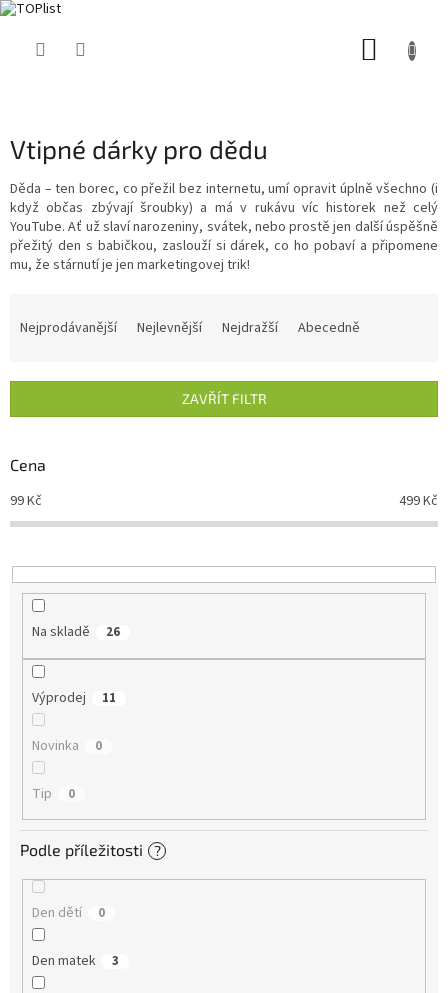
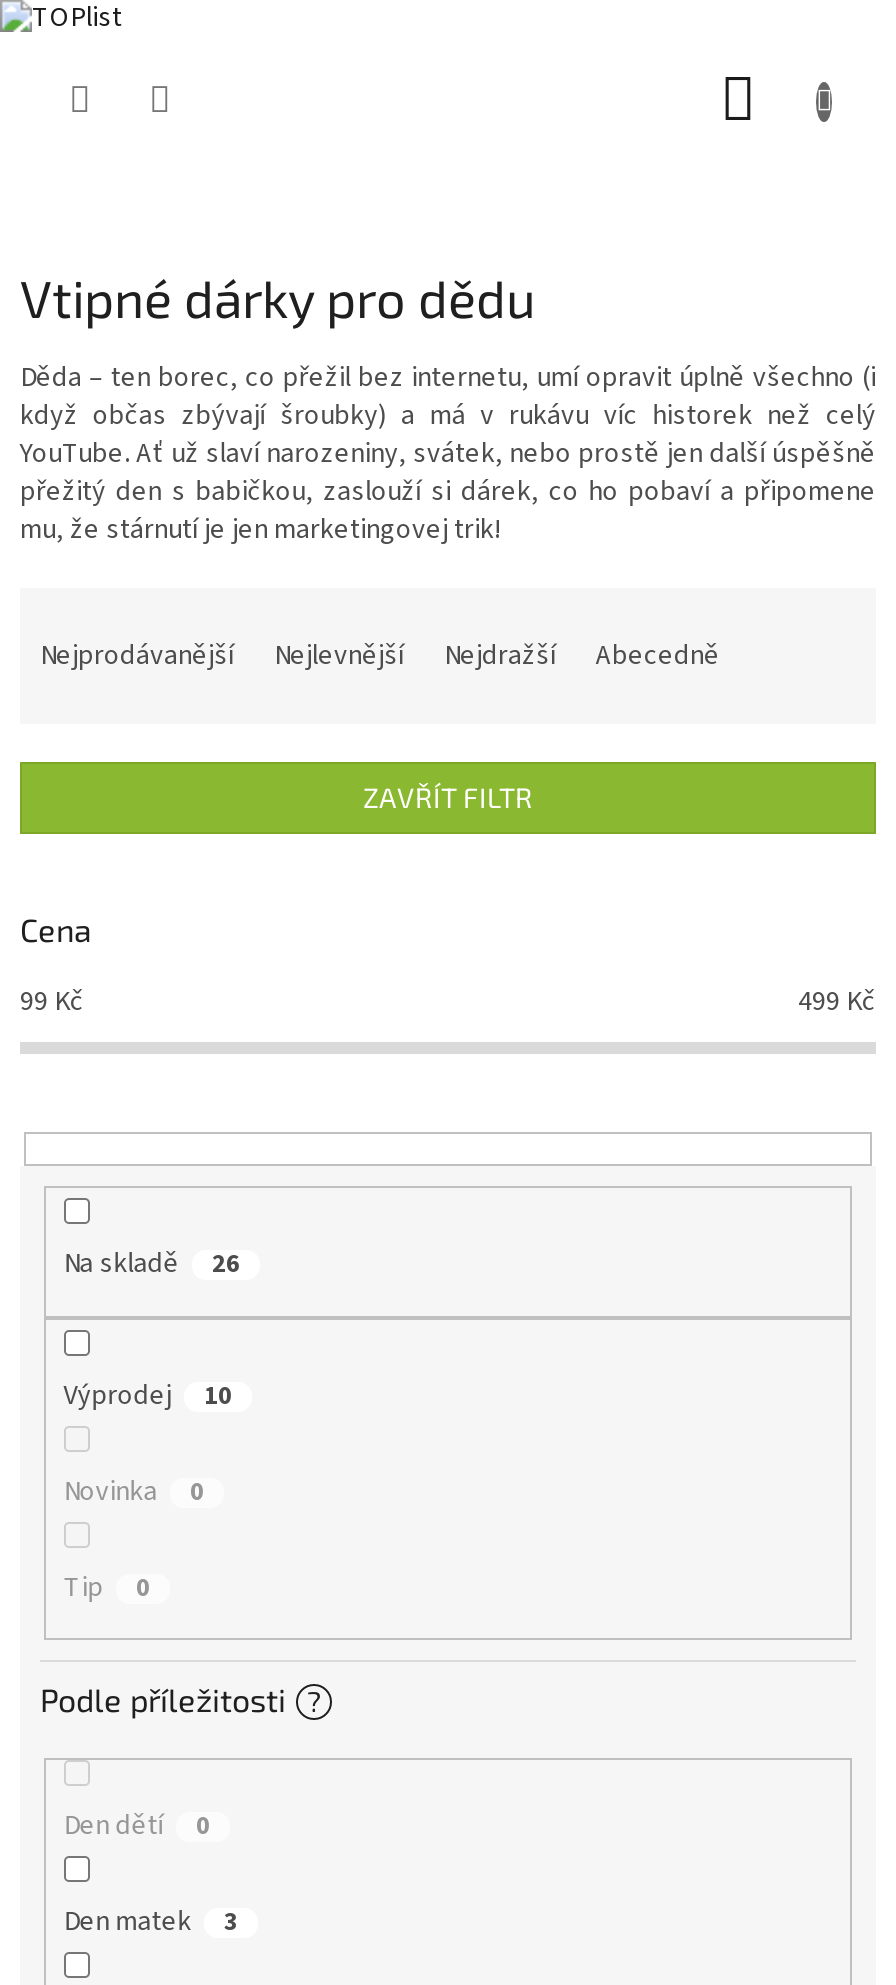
[32,688,116,708] Výprodej 11 -> [64,1375,232,1415] Výprodej 10

